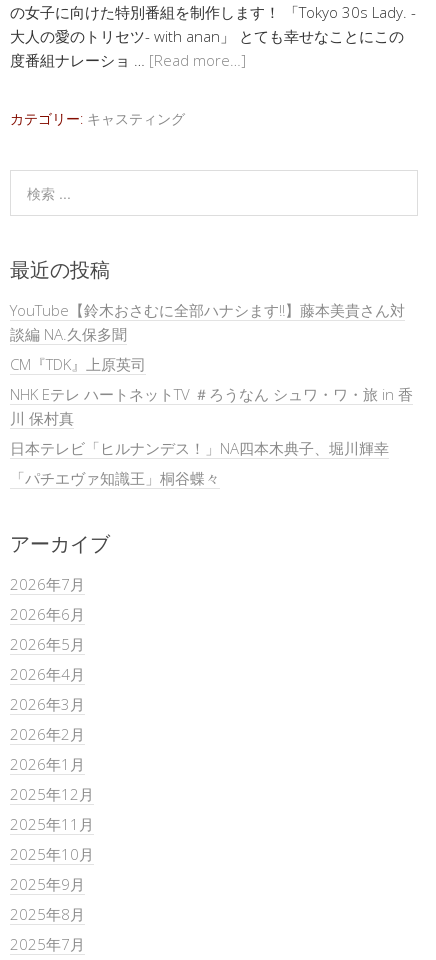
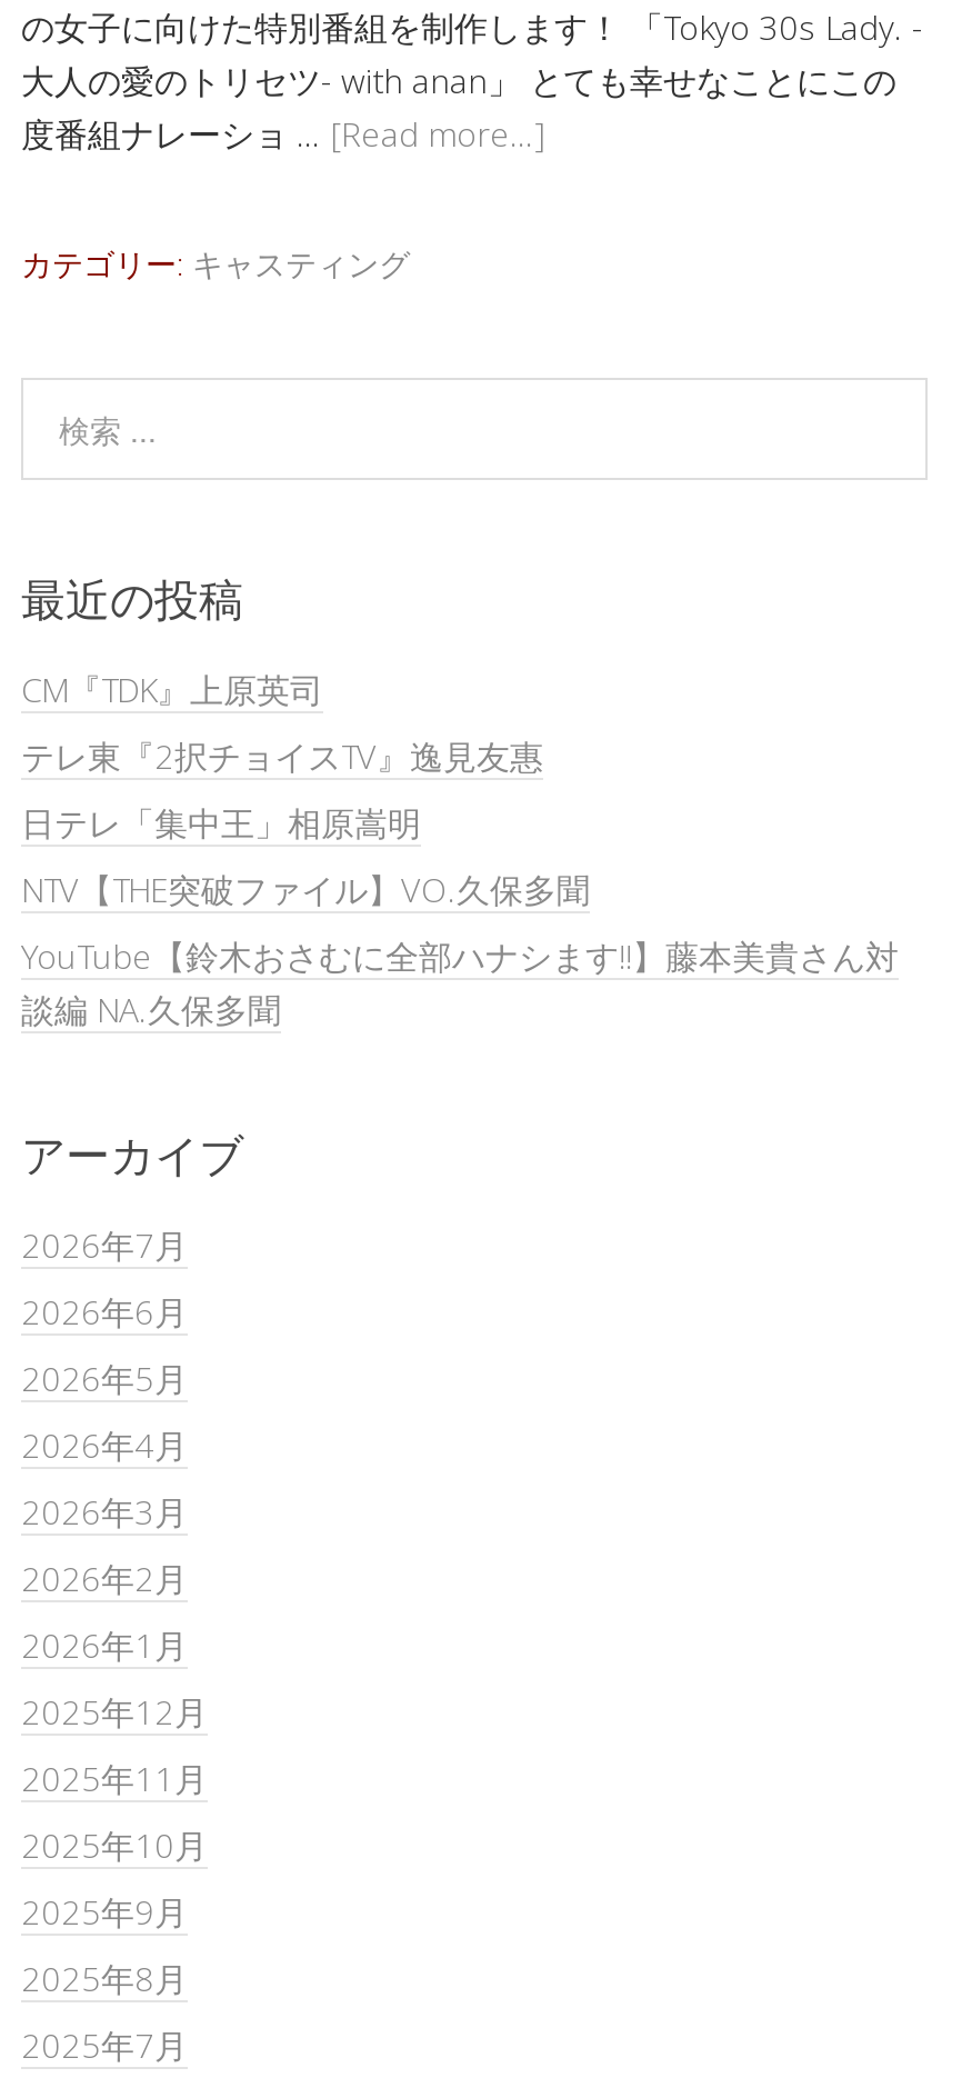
none -> [21,734,590,911] テレ東『2択チョイスTV』逸見友惠 | 日テレ「集中王」相原嵩明 | NTV【THE突破ファイル】VO.久保多聞
moved [10,300,405,344] -> [21,934,899,1031]: YouTube【鈴木おさむに全部ハナシます‼︎】藤本美貴さん対 | 談編 NA.久保多聞
moved [10,354,146,374] -> [21,667,323,711]: CM『TDK』上原英司
[10,384,413,488] NHK Eテレ ハートネットTV ＃ろうなん シュワ・ワ・旅 in 香 | 川 保村真 | 日本テレビ「ヒルナンデス！」NA四本木典子、堀川輝幸 | 「パチエヴァ知識王」桐谷蝶々 -> none

